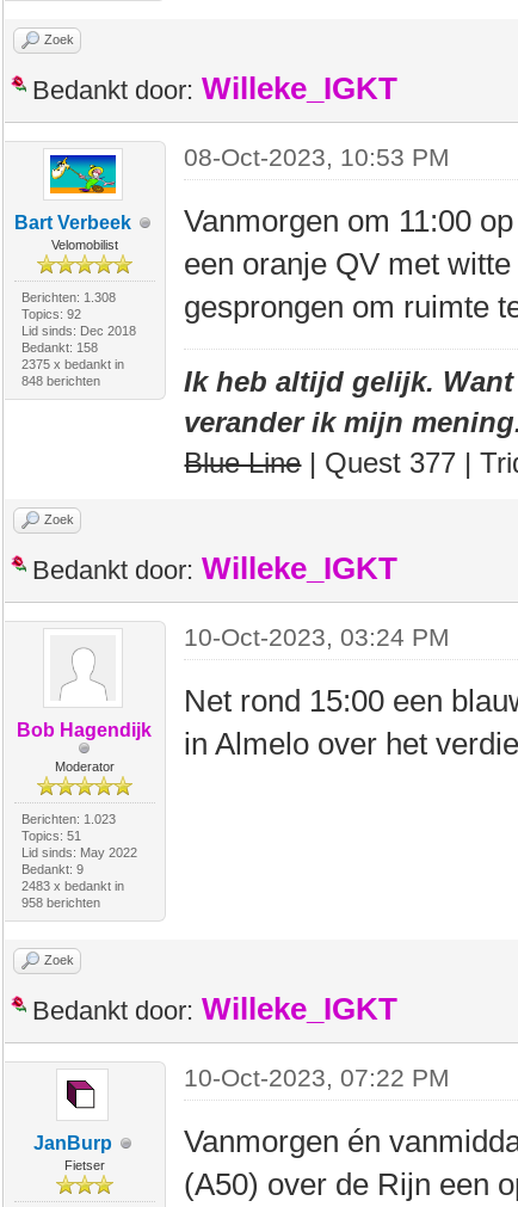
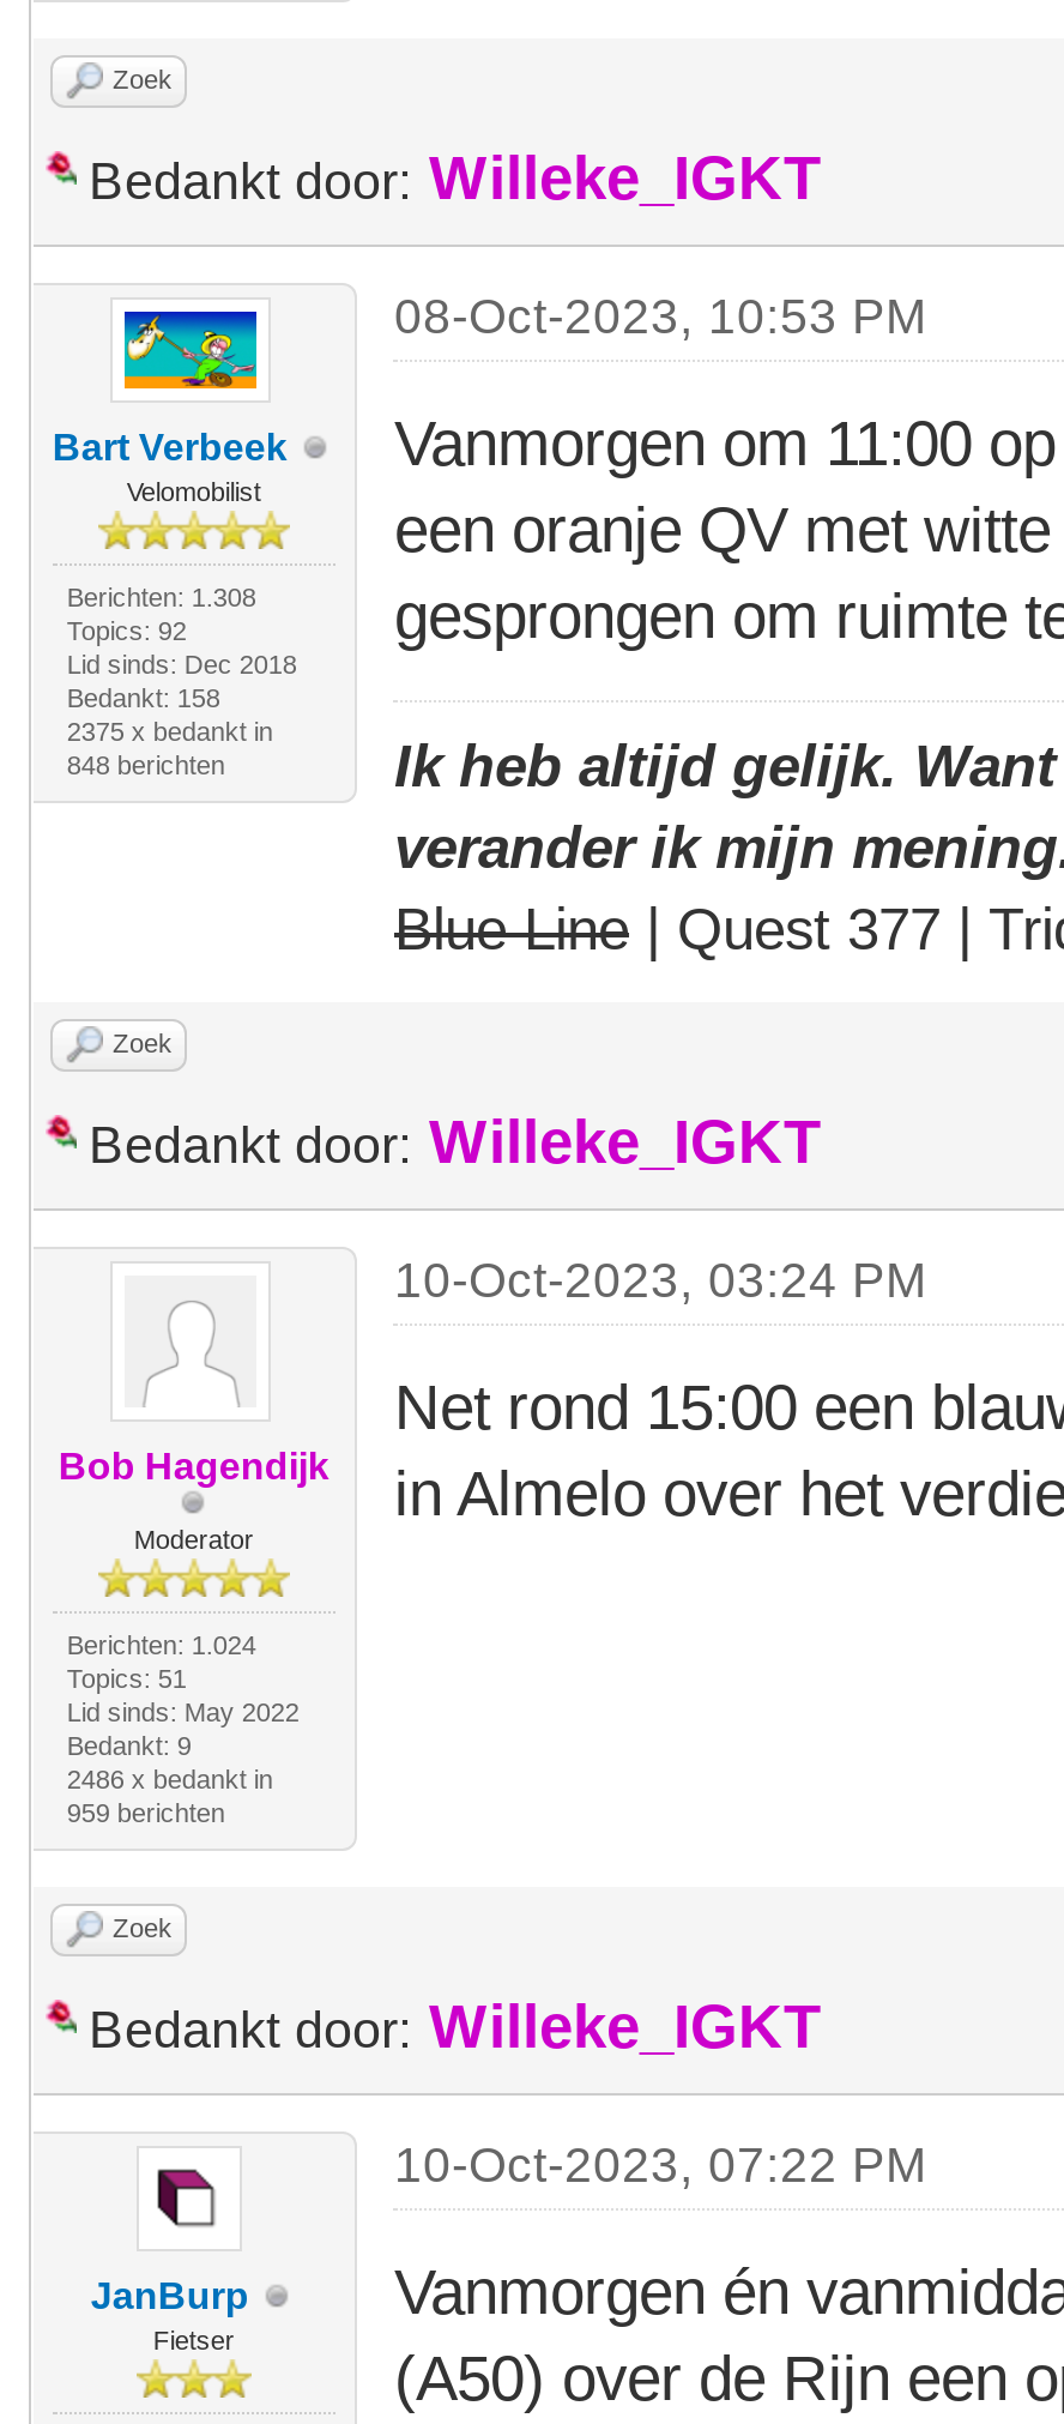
[21,812,116,826] Berichten: 1.023 -> [67,1630,256,1659] Berichten: 1.024
[21,879,124,893] 2483 x bedankt in -> [67,1765,273,1793] 2486 x bedankt in
[21,895,100,910] 958 berichten -> [67,1798,225,1827] 959 berichten

